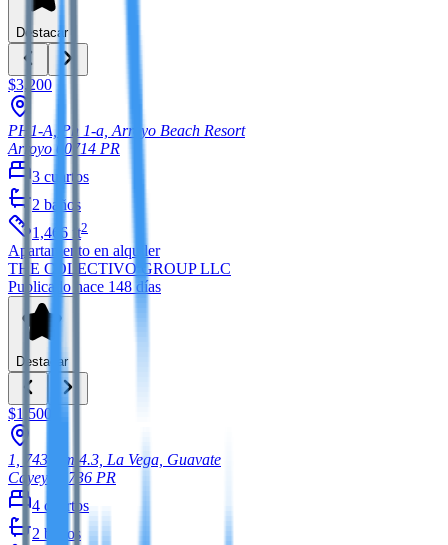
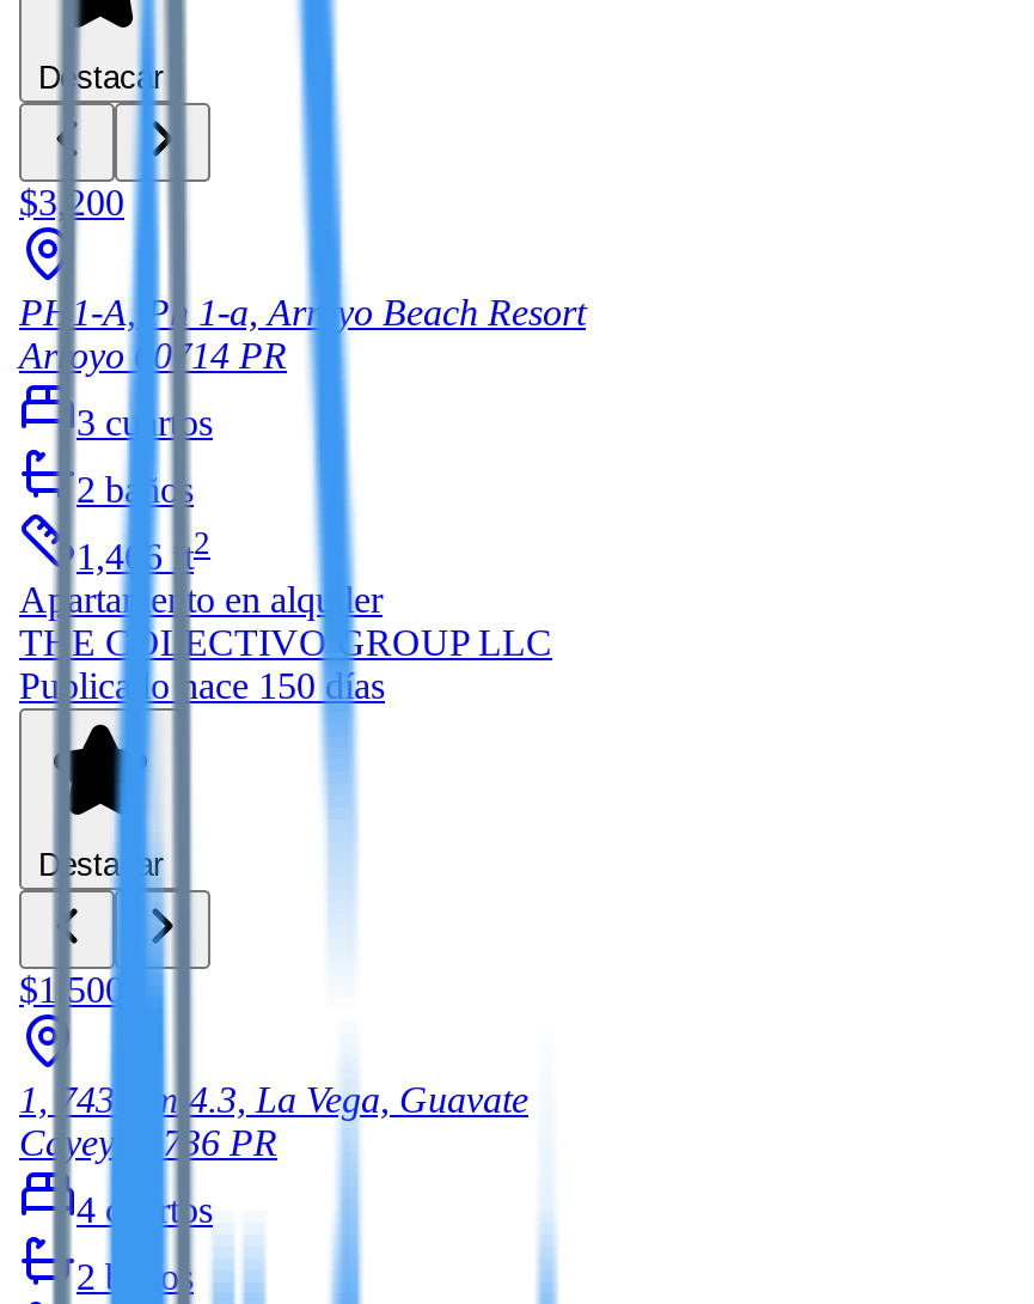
[8,278,161,295] Publicado hace 148 días -> [19,664,385,705] Publicado hace 150 días

